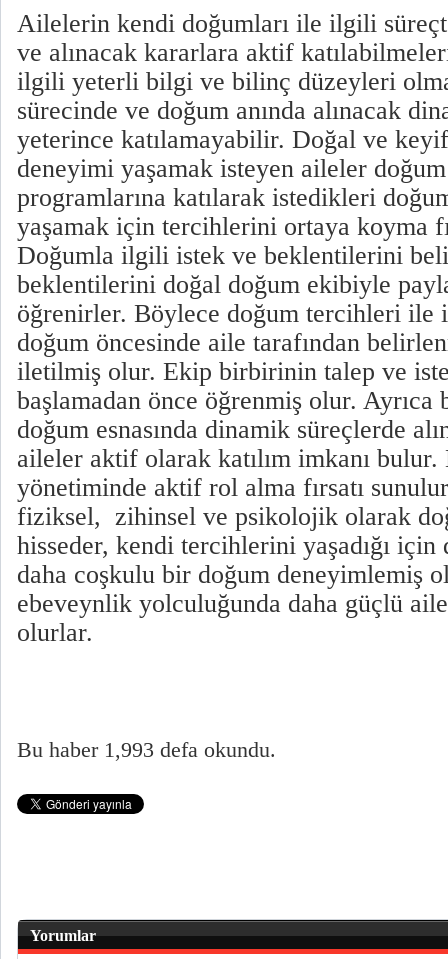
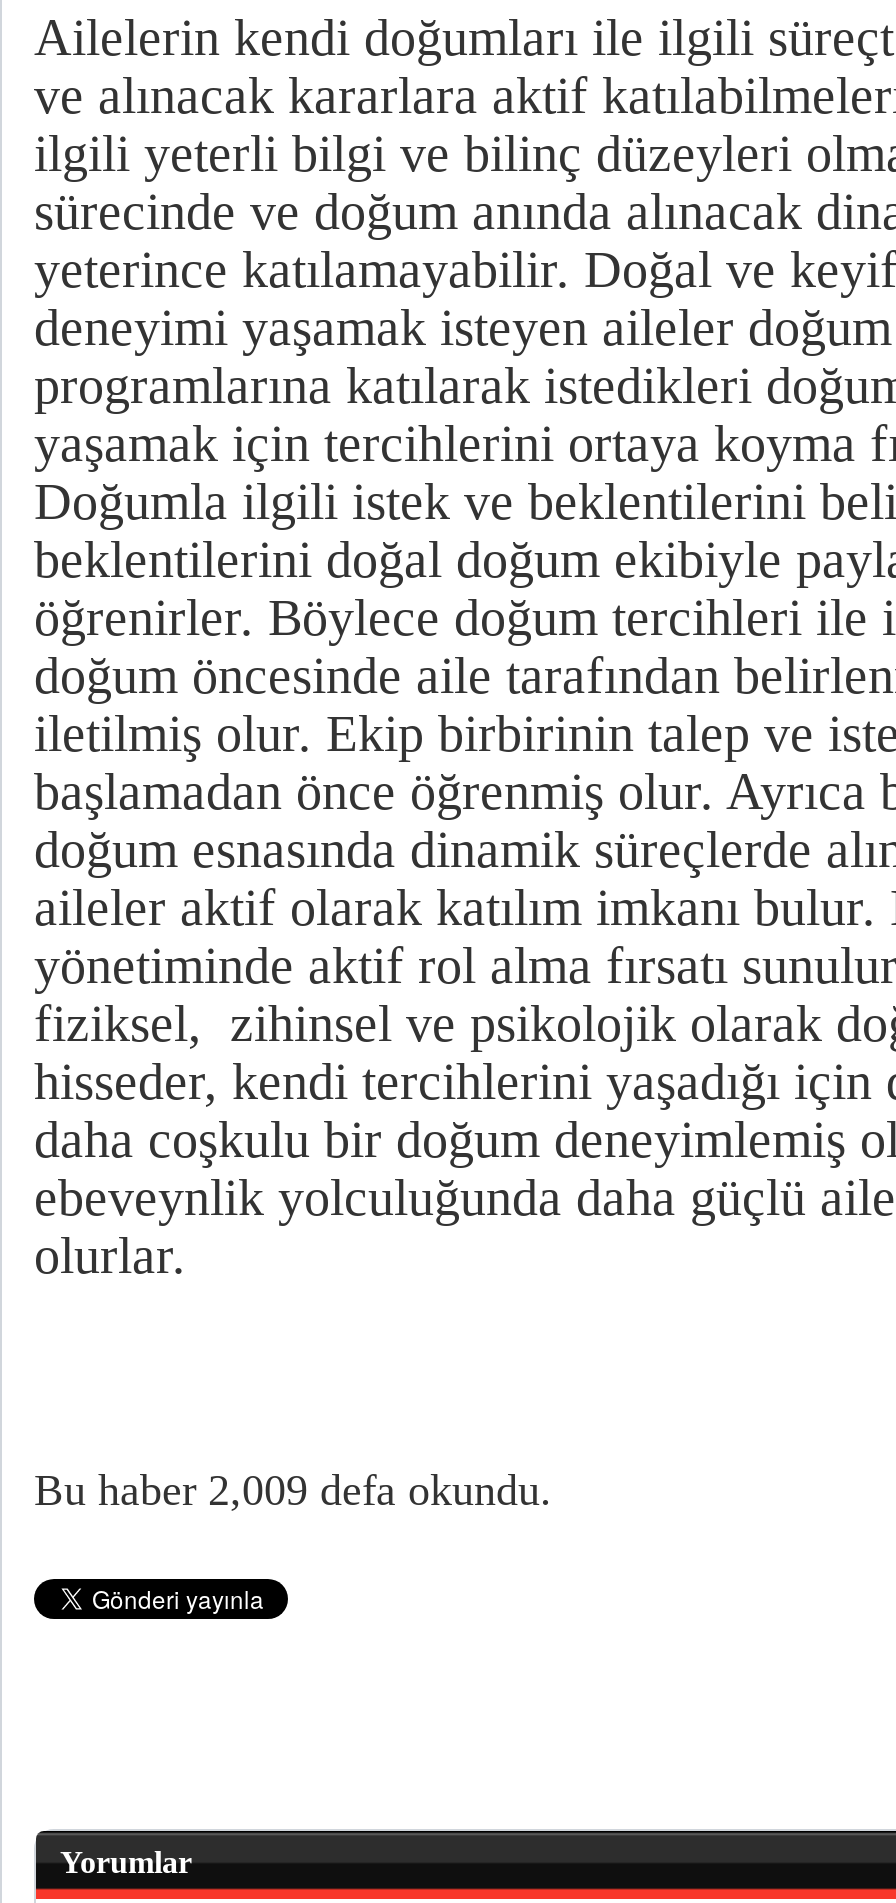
[17,738,276,762] Bu haber 1,993 defa okundu. -> [34,1467,552,1515] Bu haber 2,009 defa okundu.

